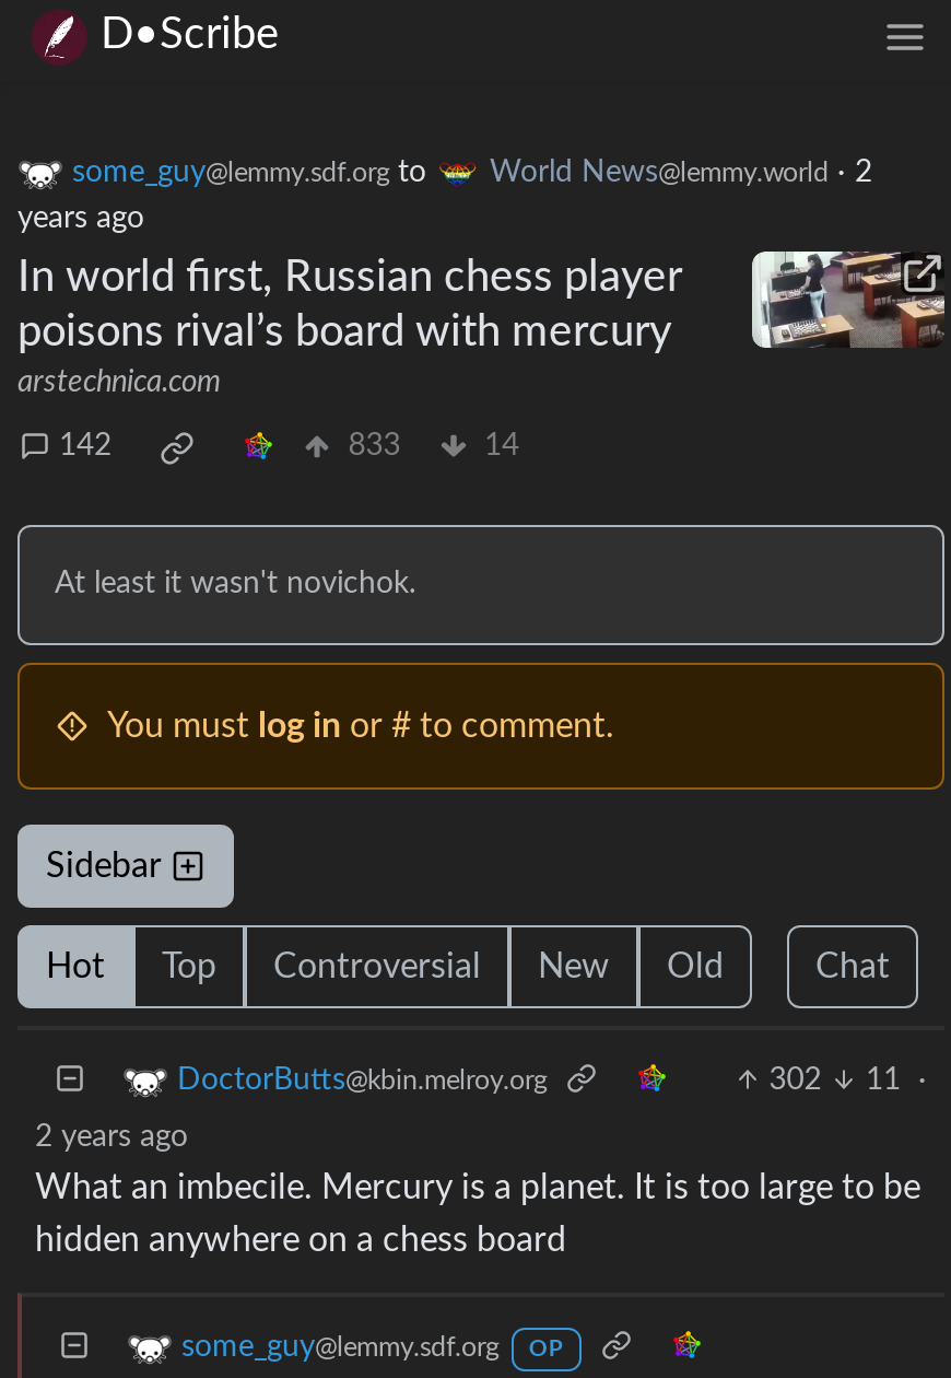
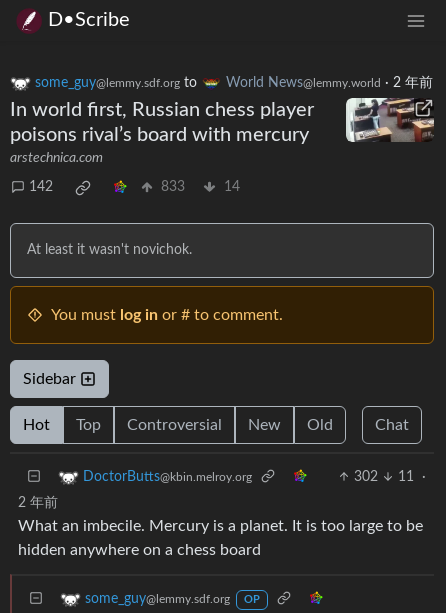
[17,157,872,234] World News@lemmy.world · 2 | years ago -> [226,76,433,90] World News@lemmy.world · 2 年前
[35,1122,188,1153] 2 years ago -> [18,496,58,510] 2 年前

